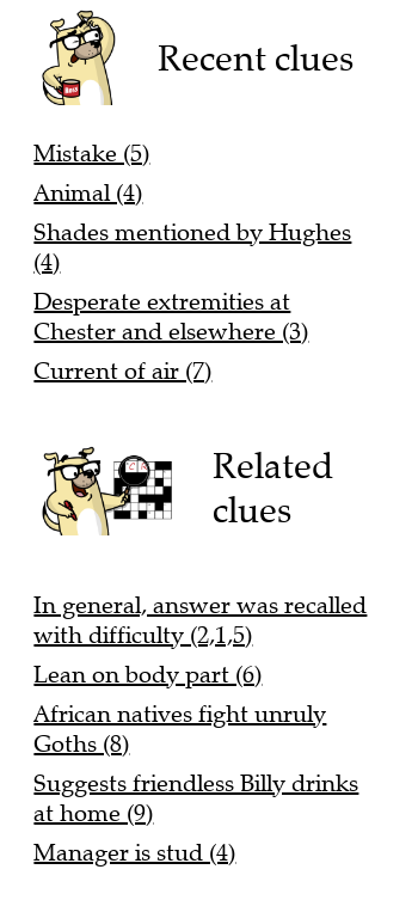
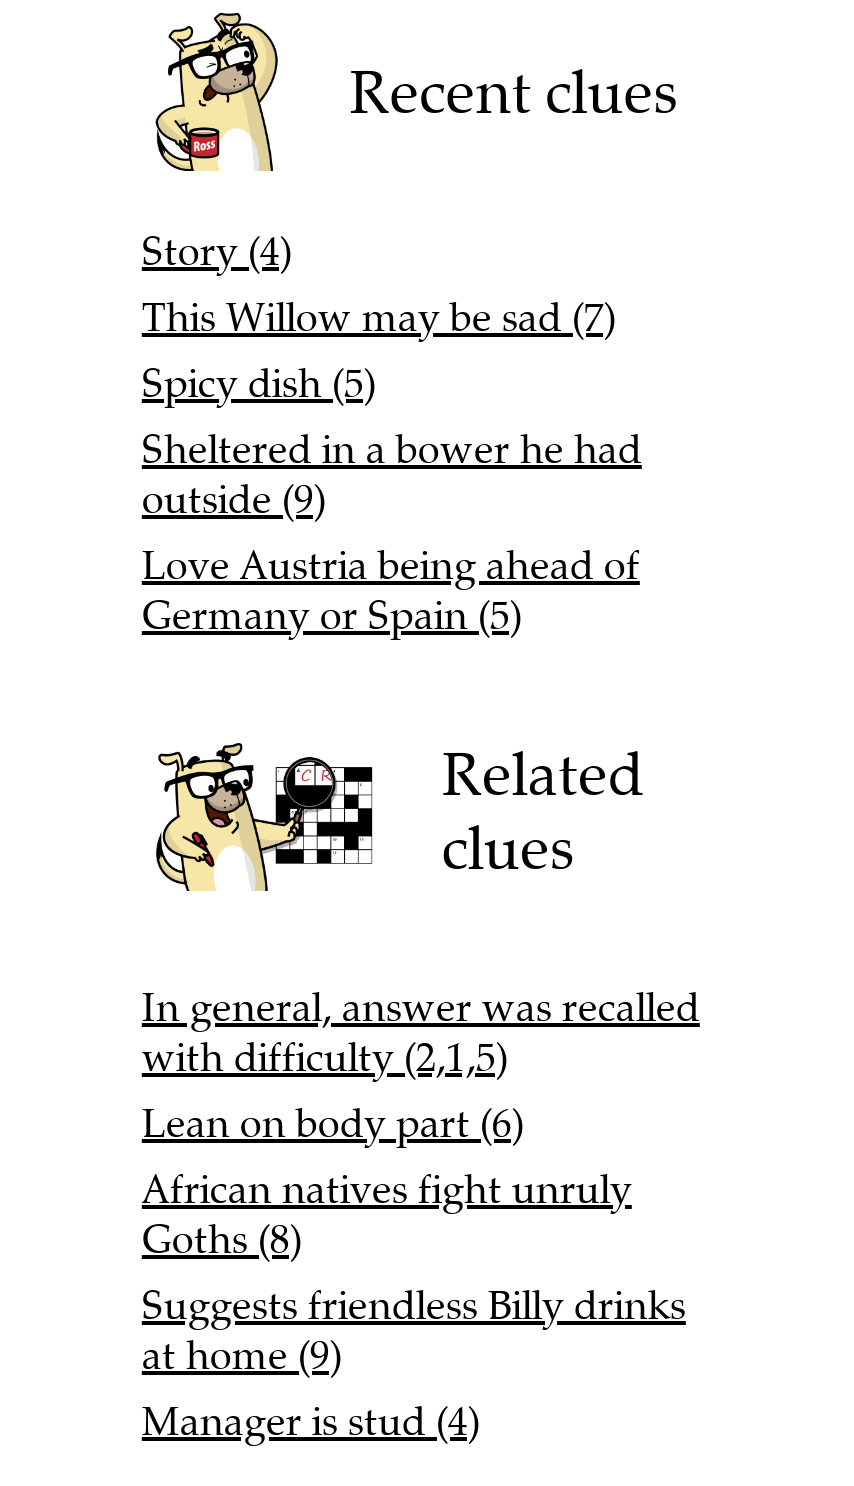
[34,138,352,386] Mistake (5) | Animal (4) | Shades mentioned by Hughes | (4) | Desperate extremities at | Chester and elsewhere (3) | Current of air (7) -> [142,226,642,640] Story (4) | This Willow may be sad (7) | Spicy dish (5) | Sheltered in a bower he had | outside (9) | Love Austria being ahead of | Germany or Spain (5)

